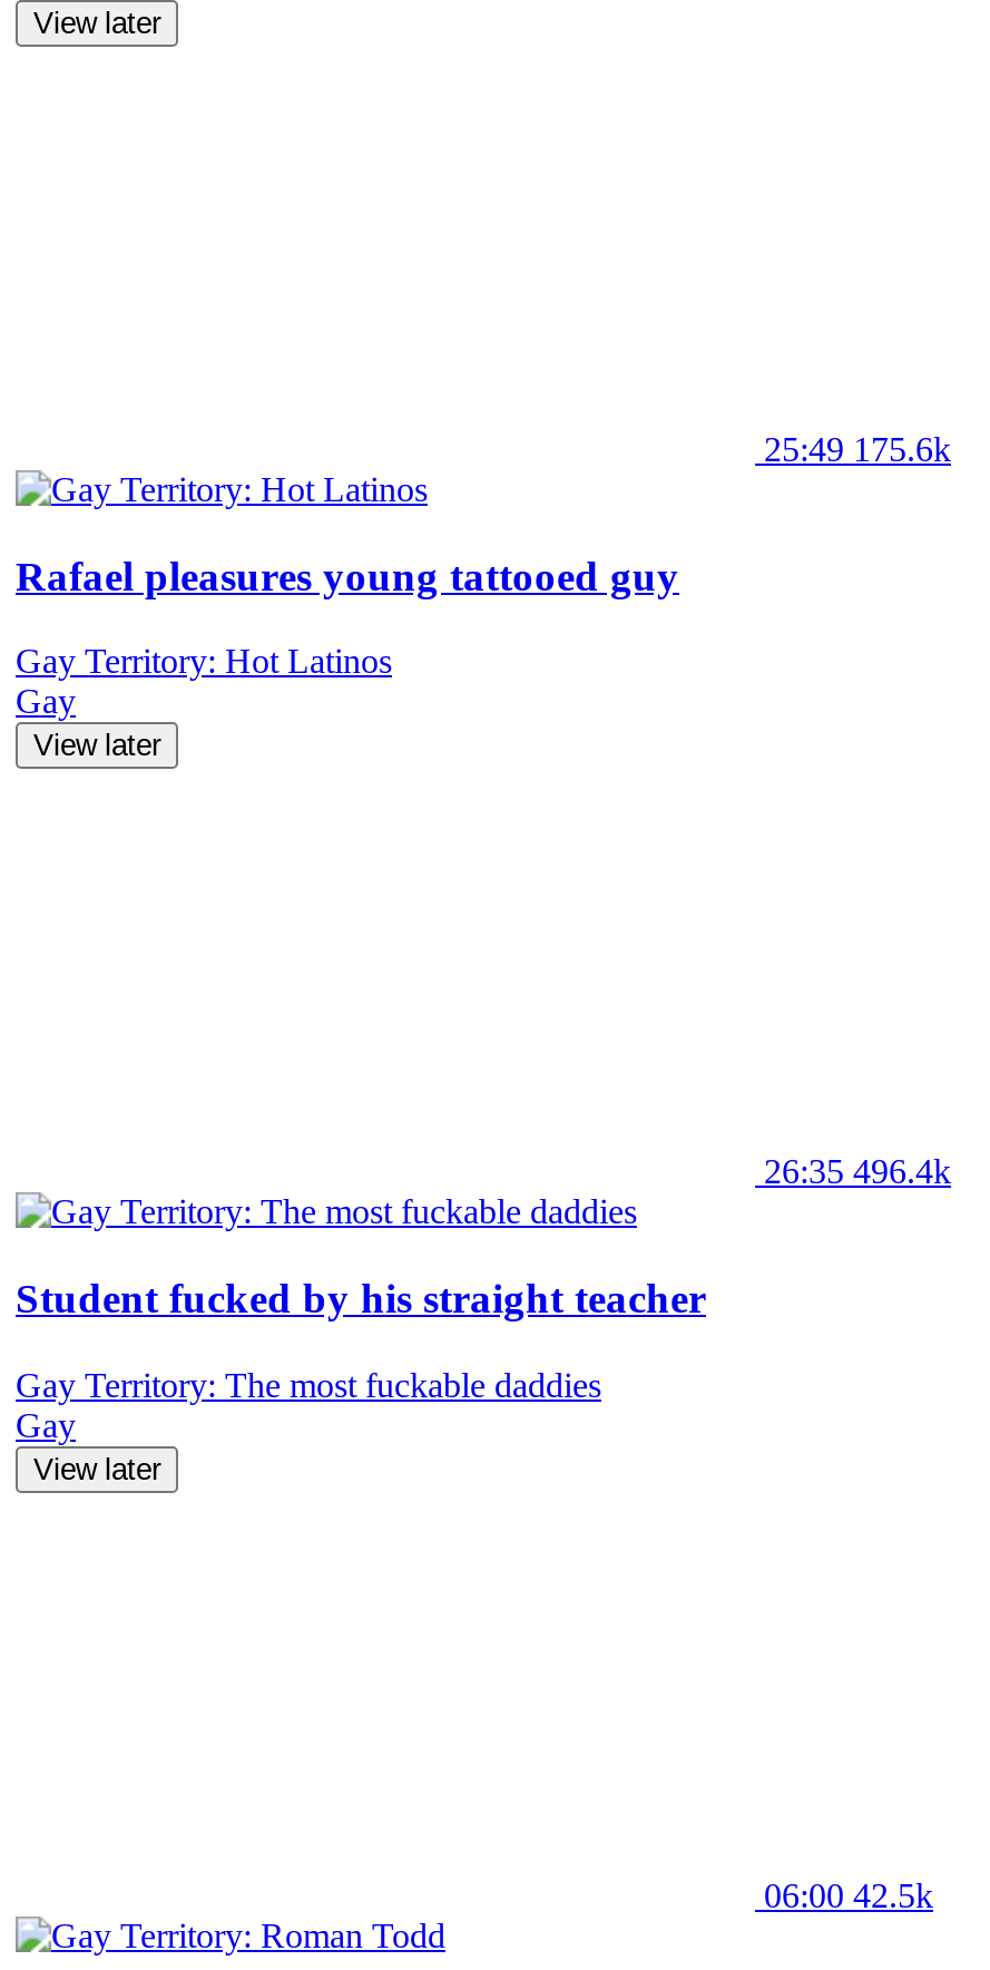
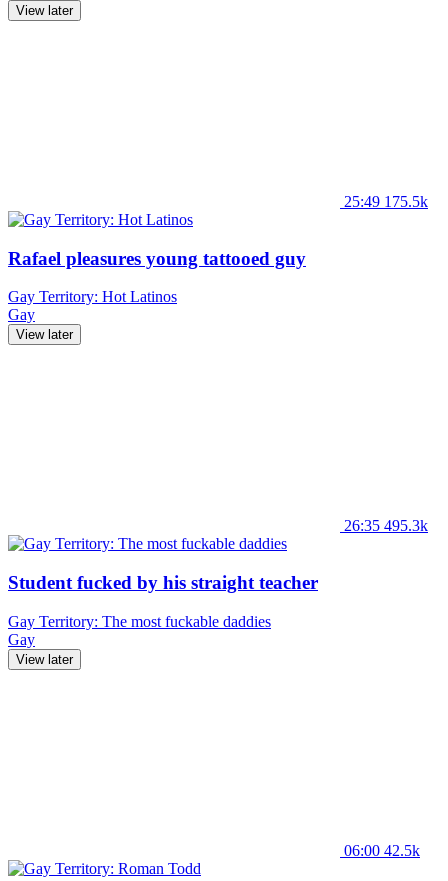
[764,430,951,468] 25:49 175.6k -> [344,193,428,210] 25:49 175.5k
[764,1153,951,1191] 26:35 496.4k -> [344,517,428,534] 26:35 495.3k

